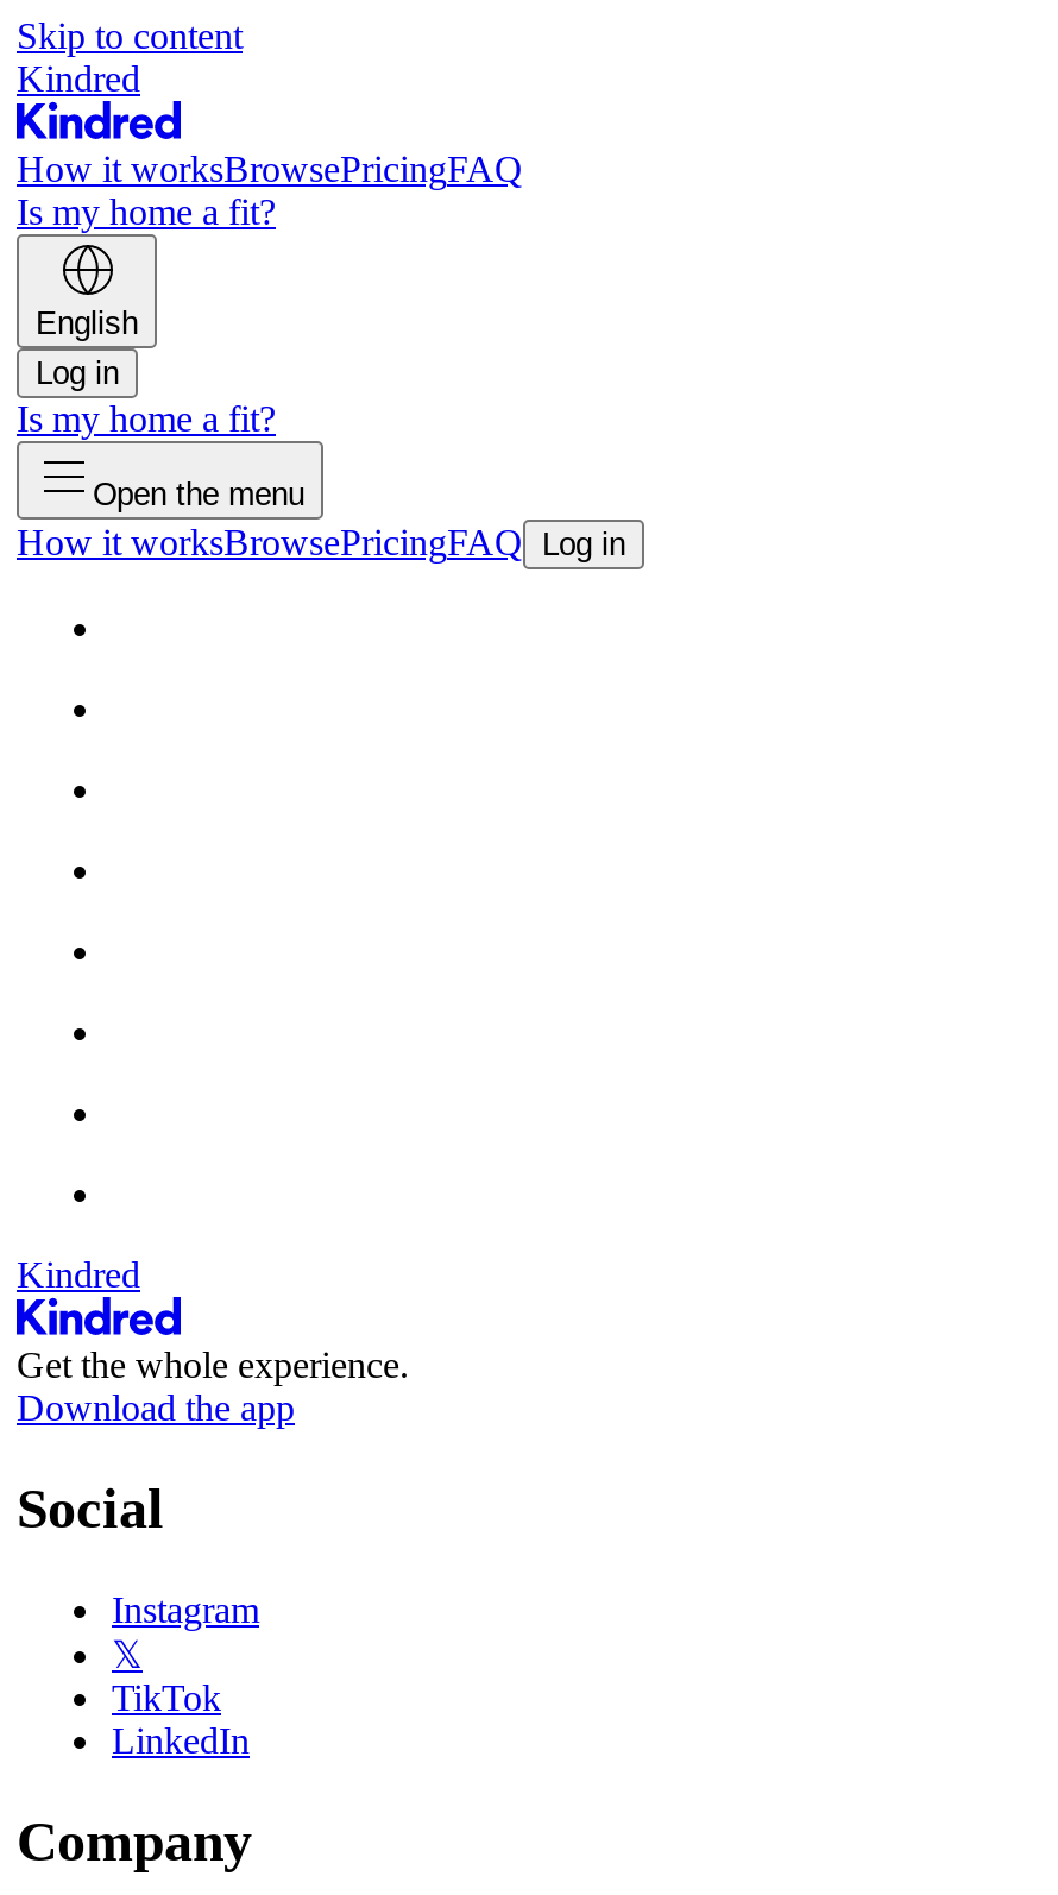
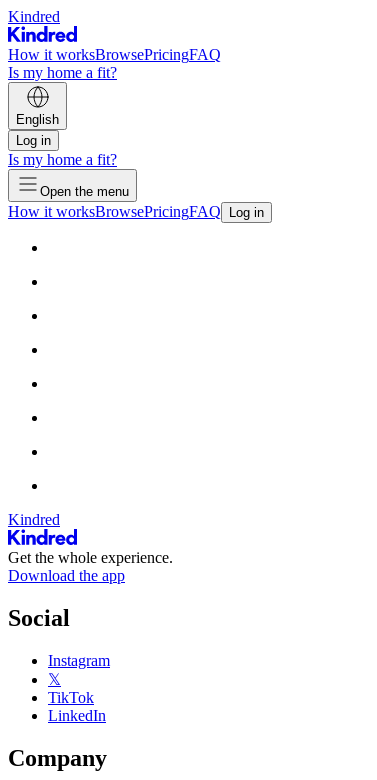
[17,15,243,56] Skip to content -> none

